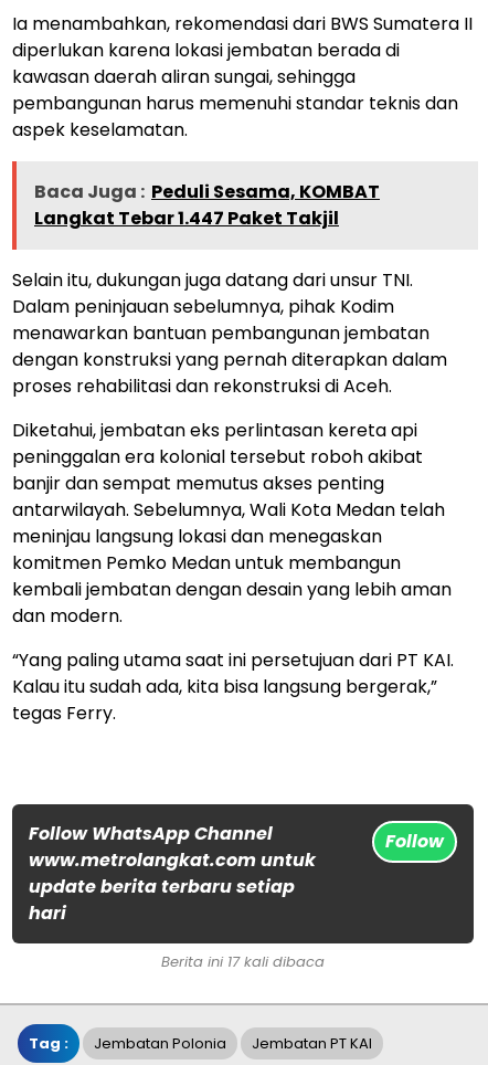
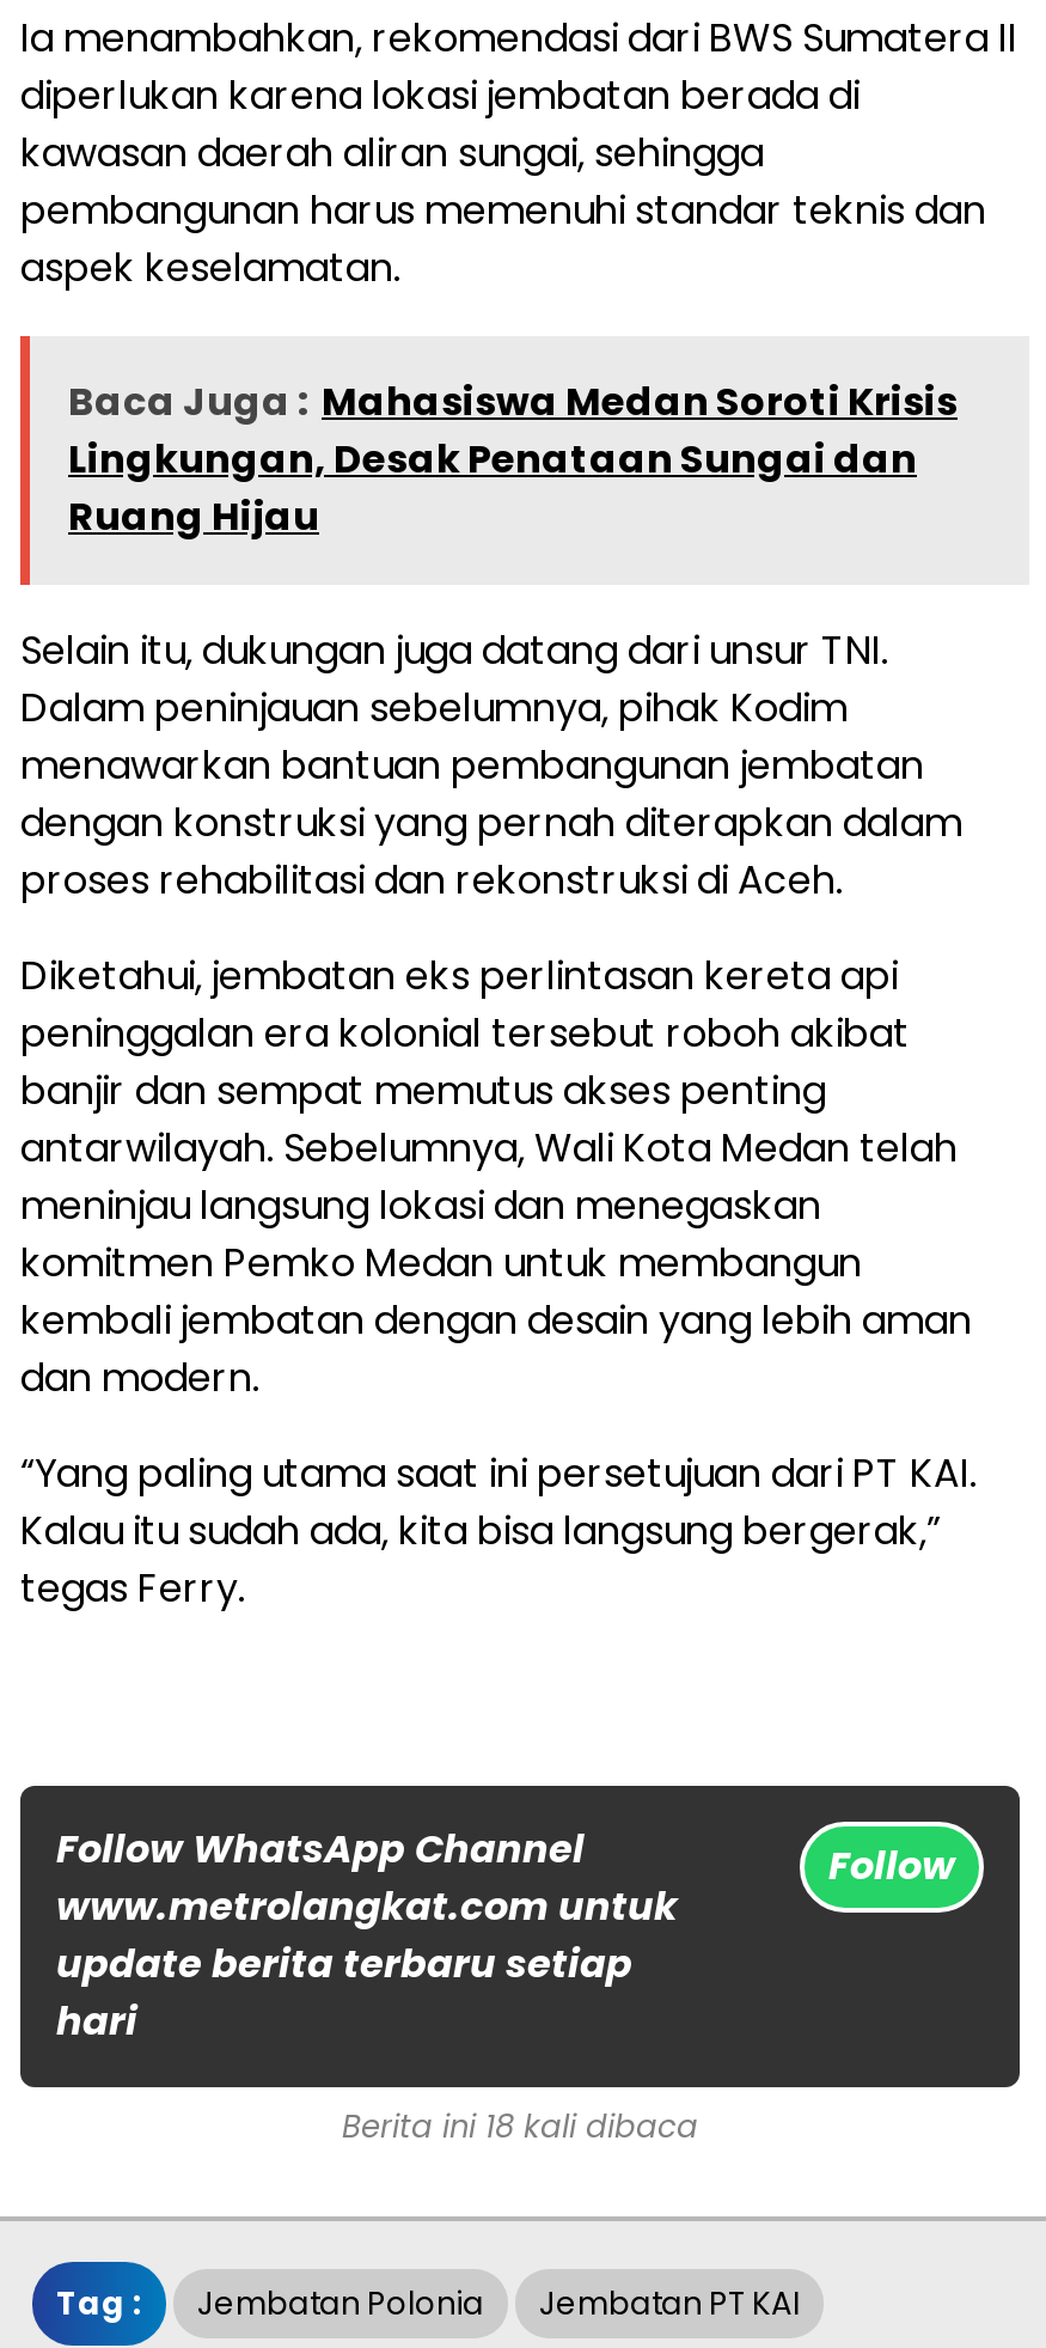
[34,179,380,231] Baca Juga : Peduli Sesama, KOMBAT | Langkat Tebar 1.447 Paket Takjil -> [68,375,958,545] Baca Juga : Mahasiswa Medan Soroti Krisis | Lingkungan, Desak Penataan Sungai dan | Ruang Hijau
[161,952,325,973] Berita ini 17 kali dibaca -> [342,2105,698,2150] Berita ini 18 kali dibaca

